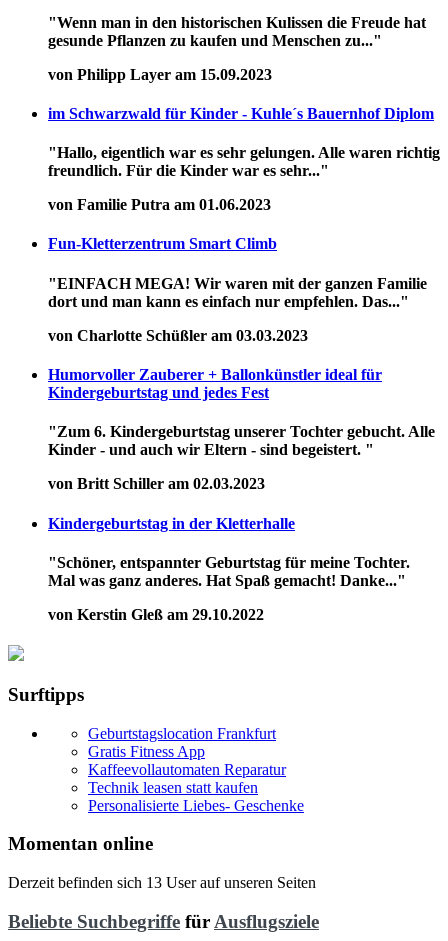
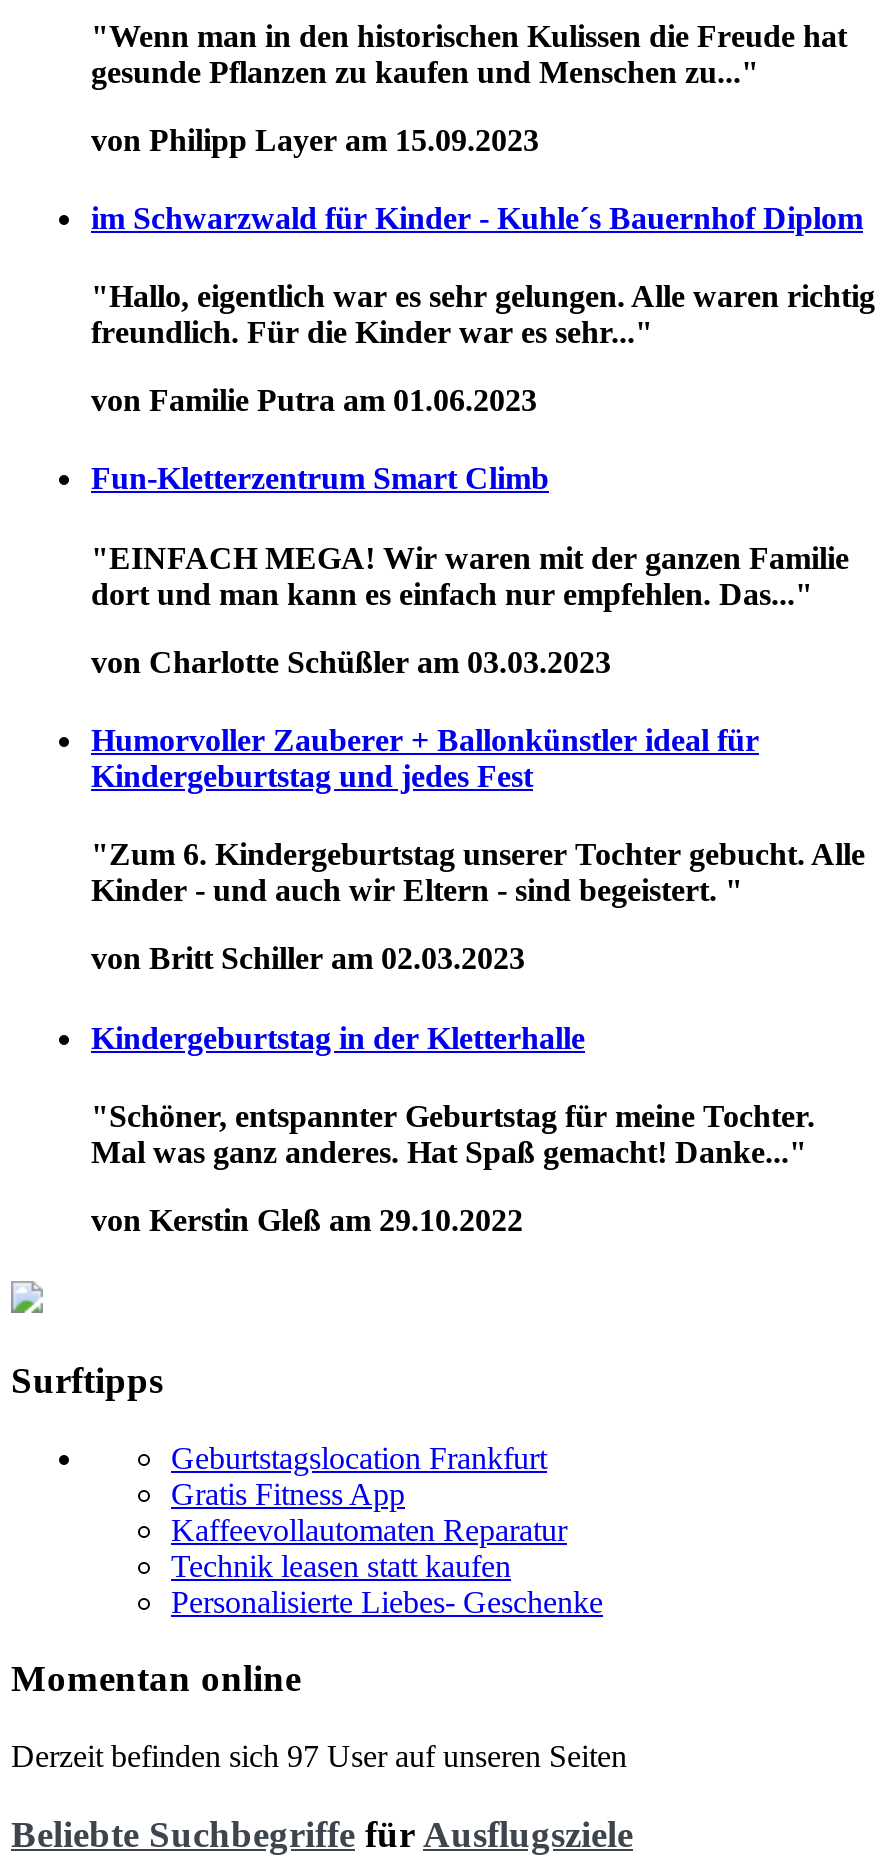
[8,874,316,891] Derzeit befinden sich 13 User auf unseren Seiten -> [11,1739,627,1773] Derzeit befinden sich 97 User auf unseren Seiten

